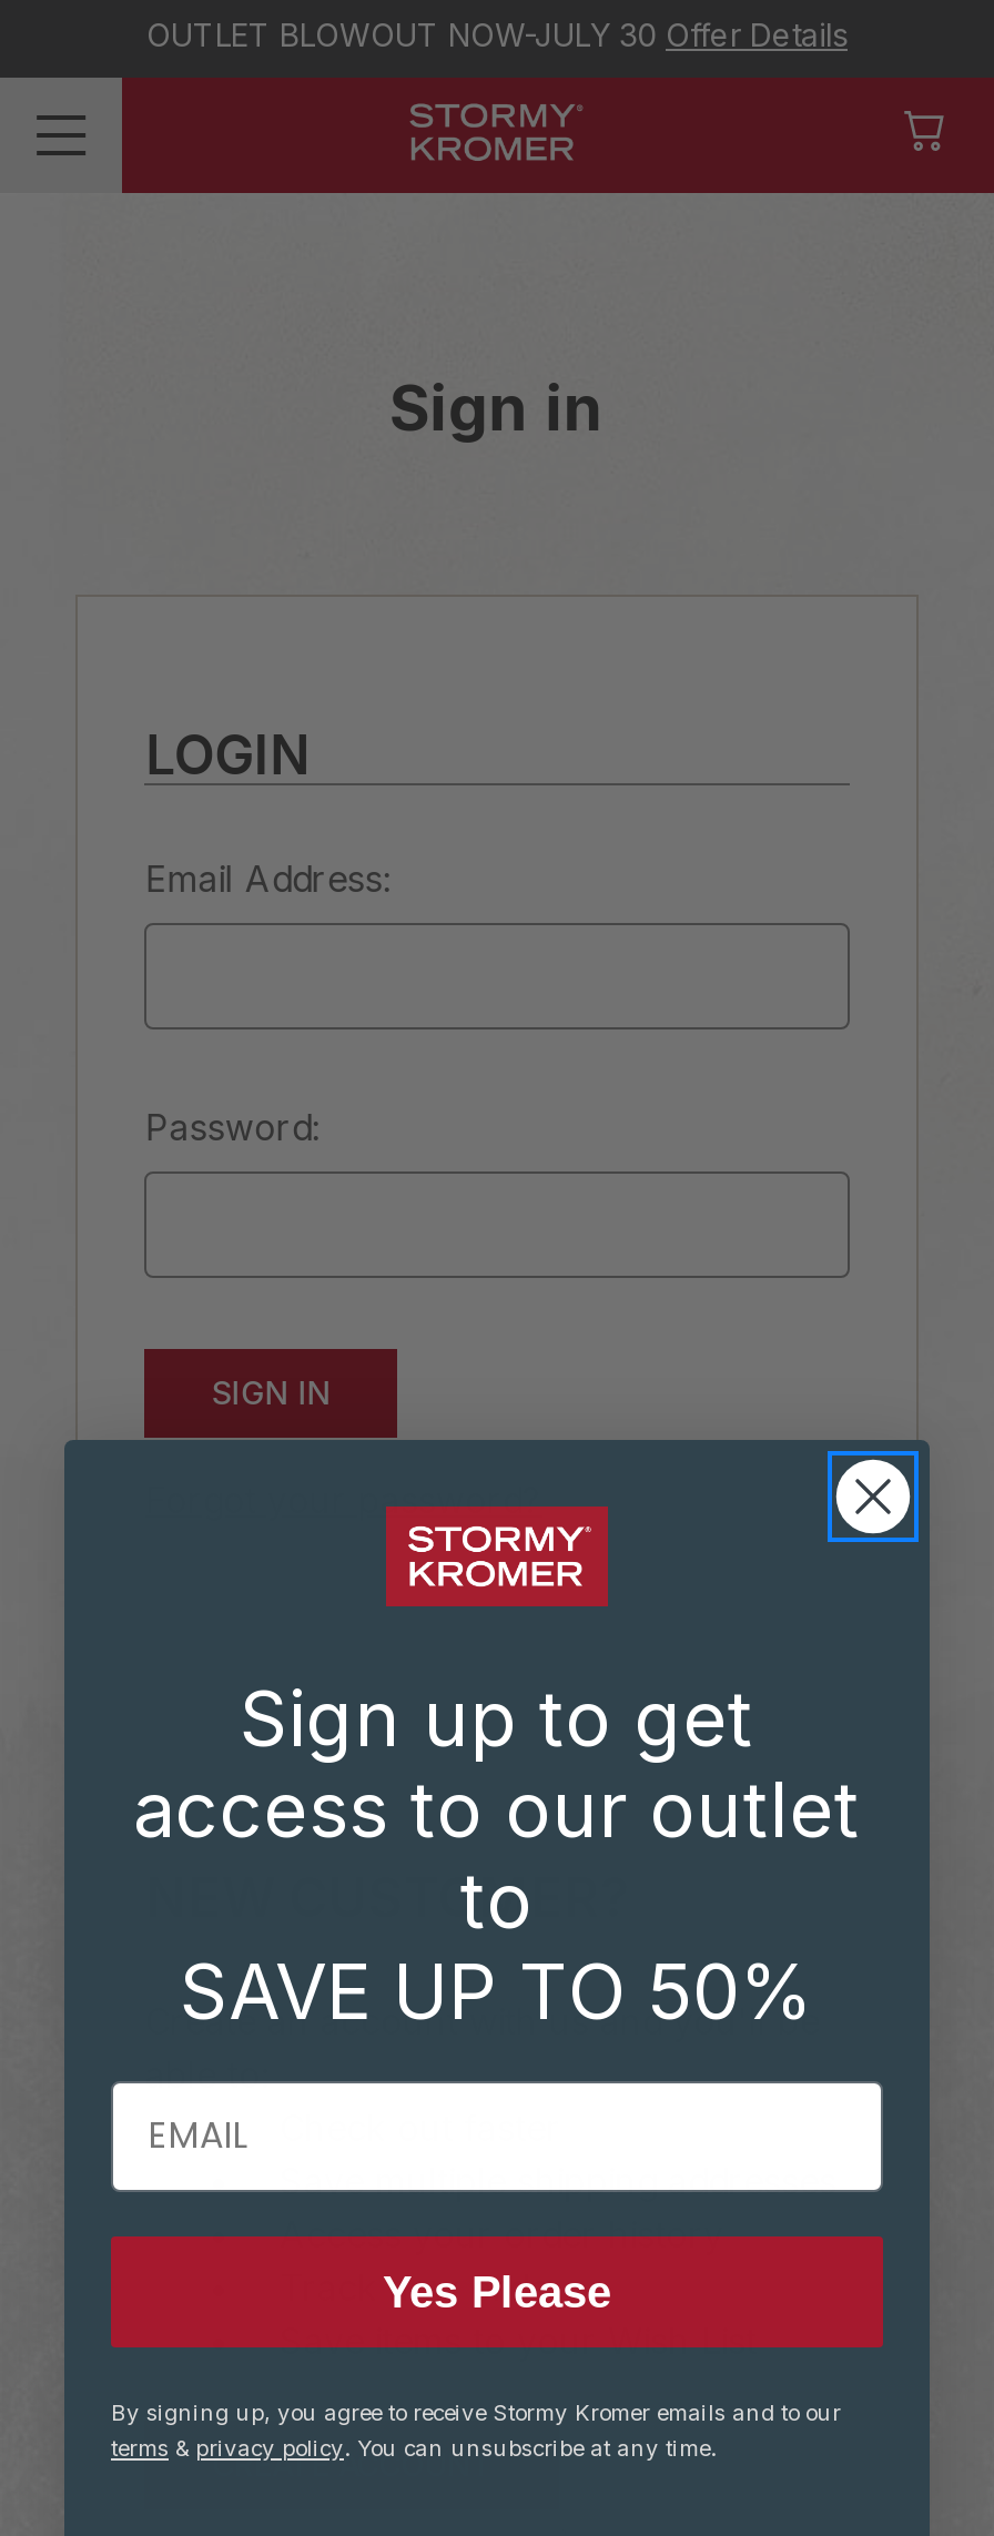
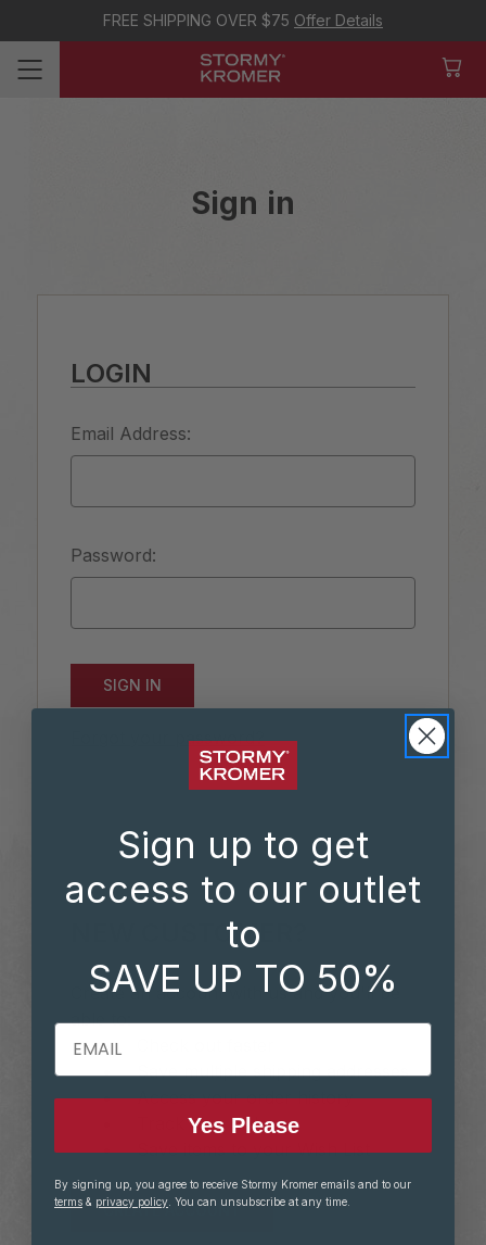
[146,16,848,53] OUTLET BLOWOUT NOW-JULY 30 Offer Details -> [103,11,383,29] FREE SHIPPING OVER $75 Offer Details

